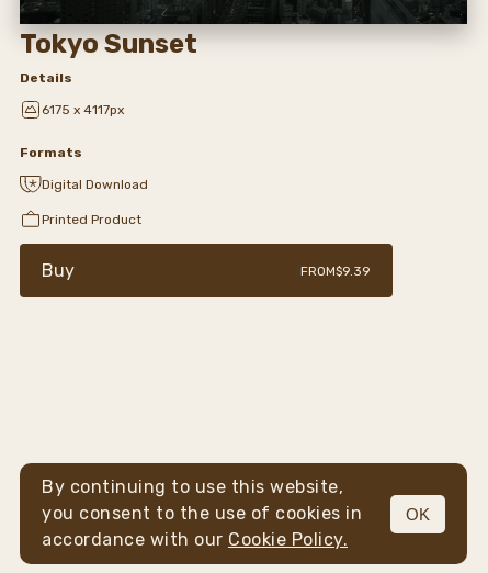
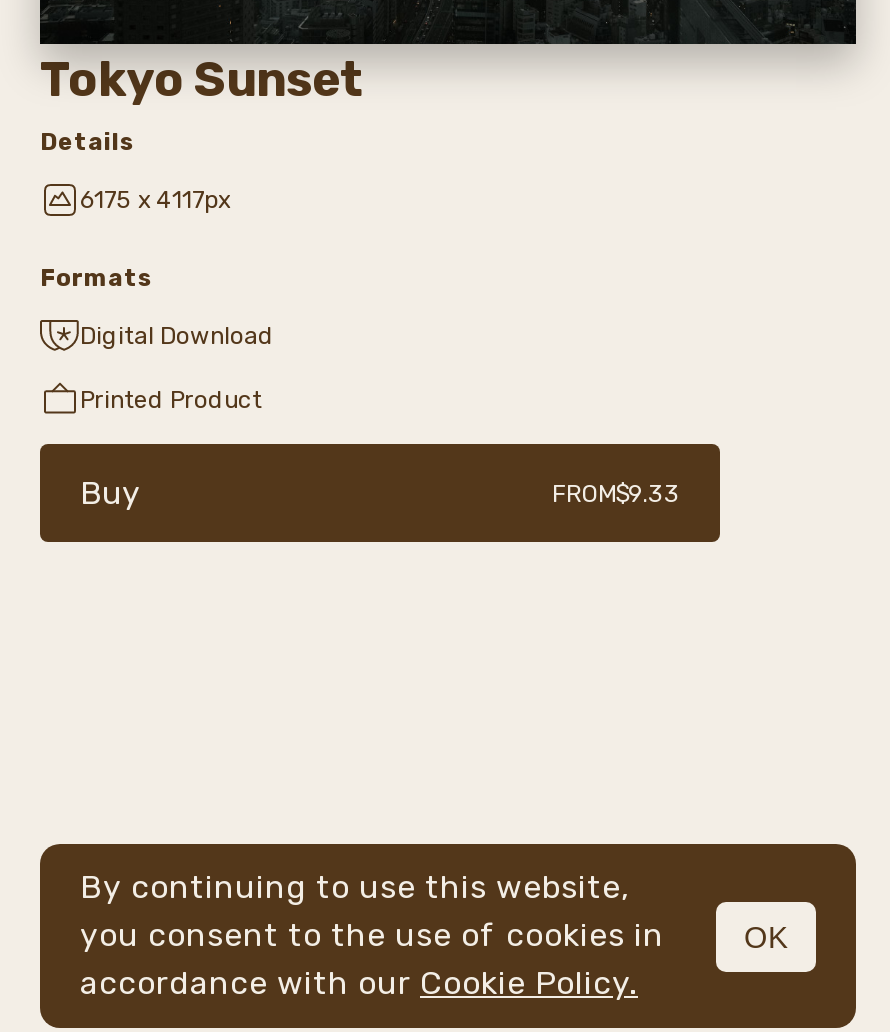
[300,263,371,278] FROM$9.39 -> [552,479,680,507] FROM$9.33

